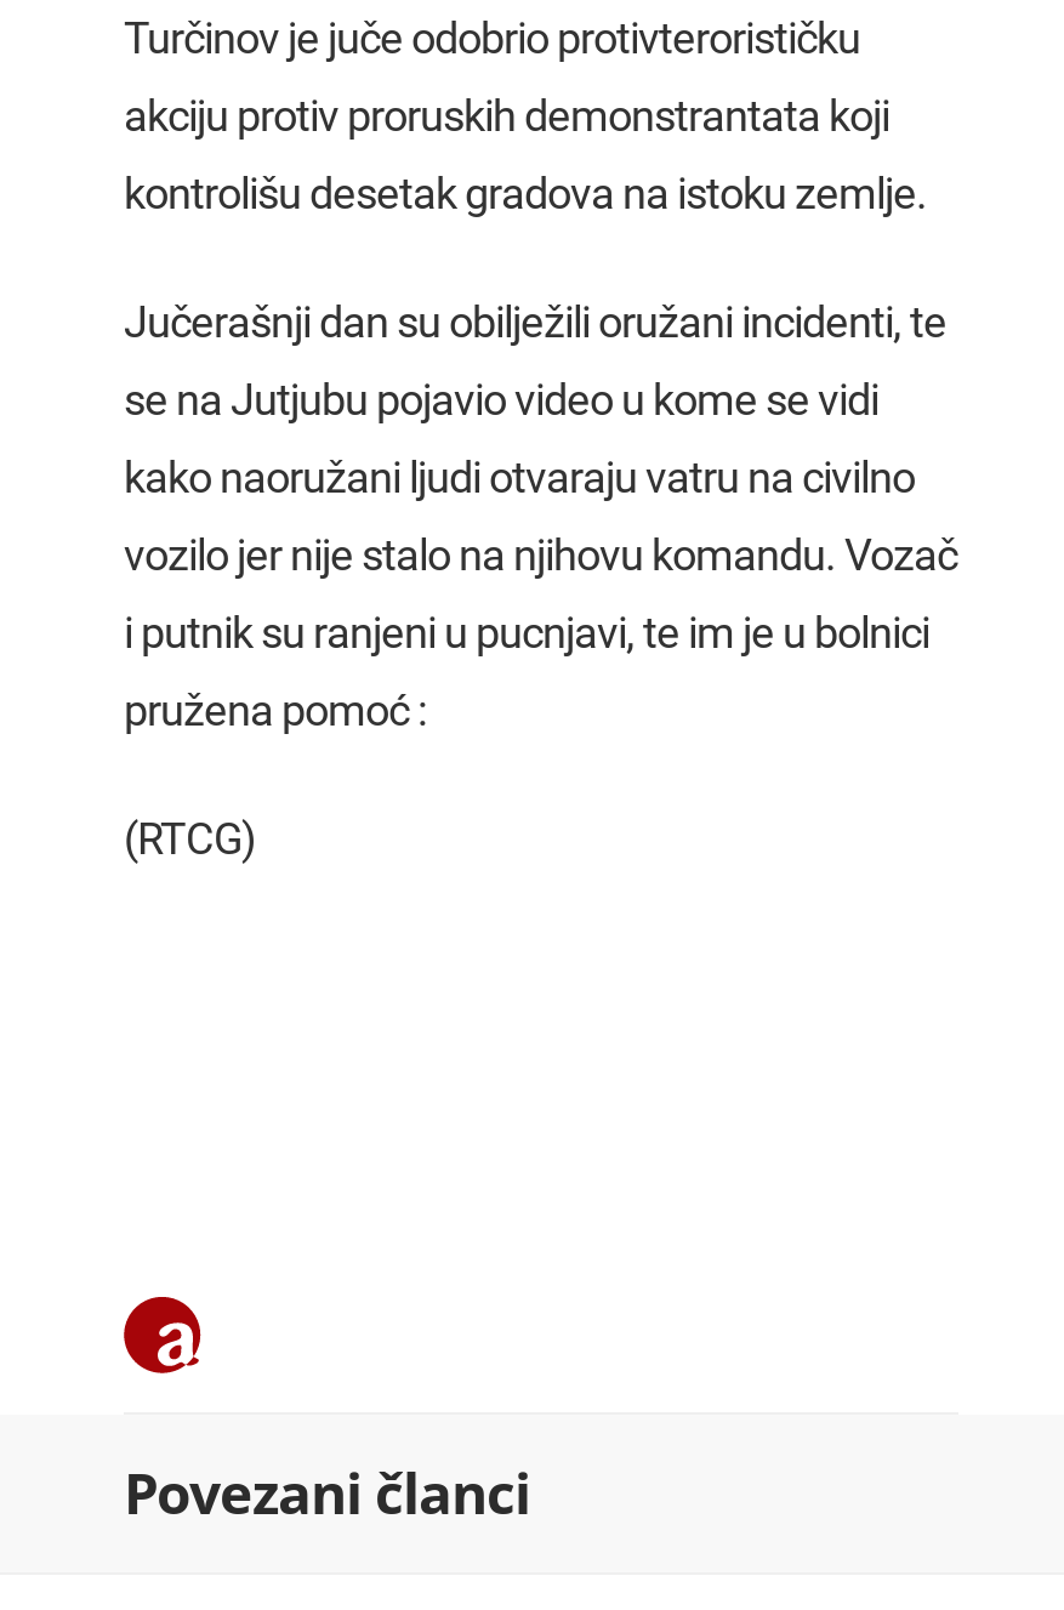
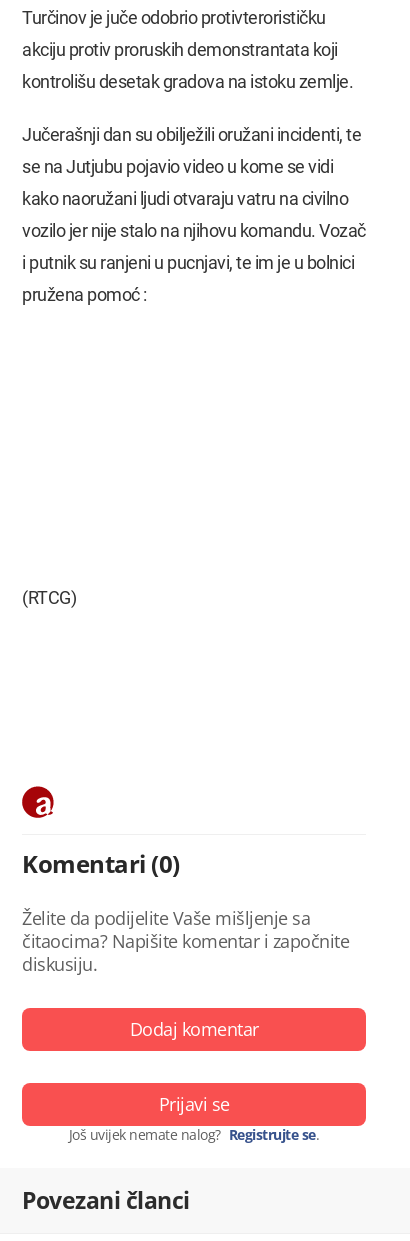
none -> [22,847,349,1144] Komentari (0) | Želite da podijelite Vaše mišljenje sa | čitaocima? Napišite komentar i započnite | diskusiju. | Dodaj komentar | Prijavi se | Još uvijek nemate nalog? Registrujte se.

